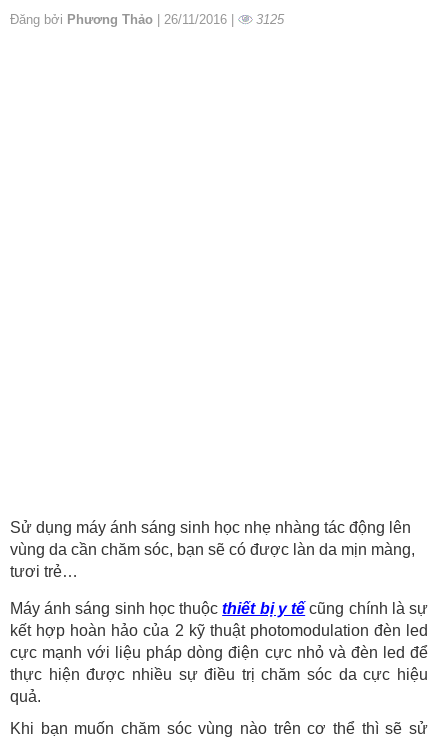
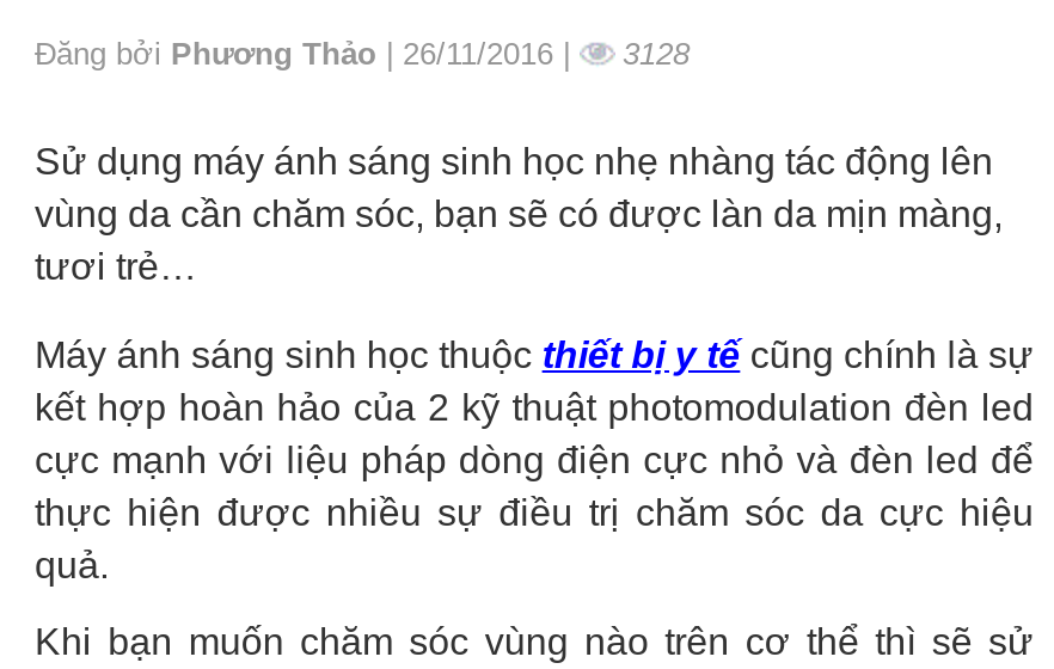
[256,11,284,26] 3125 -> [623,35,690,70] 3128

